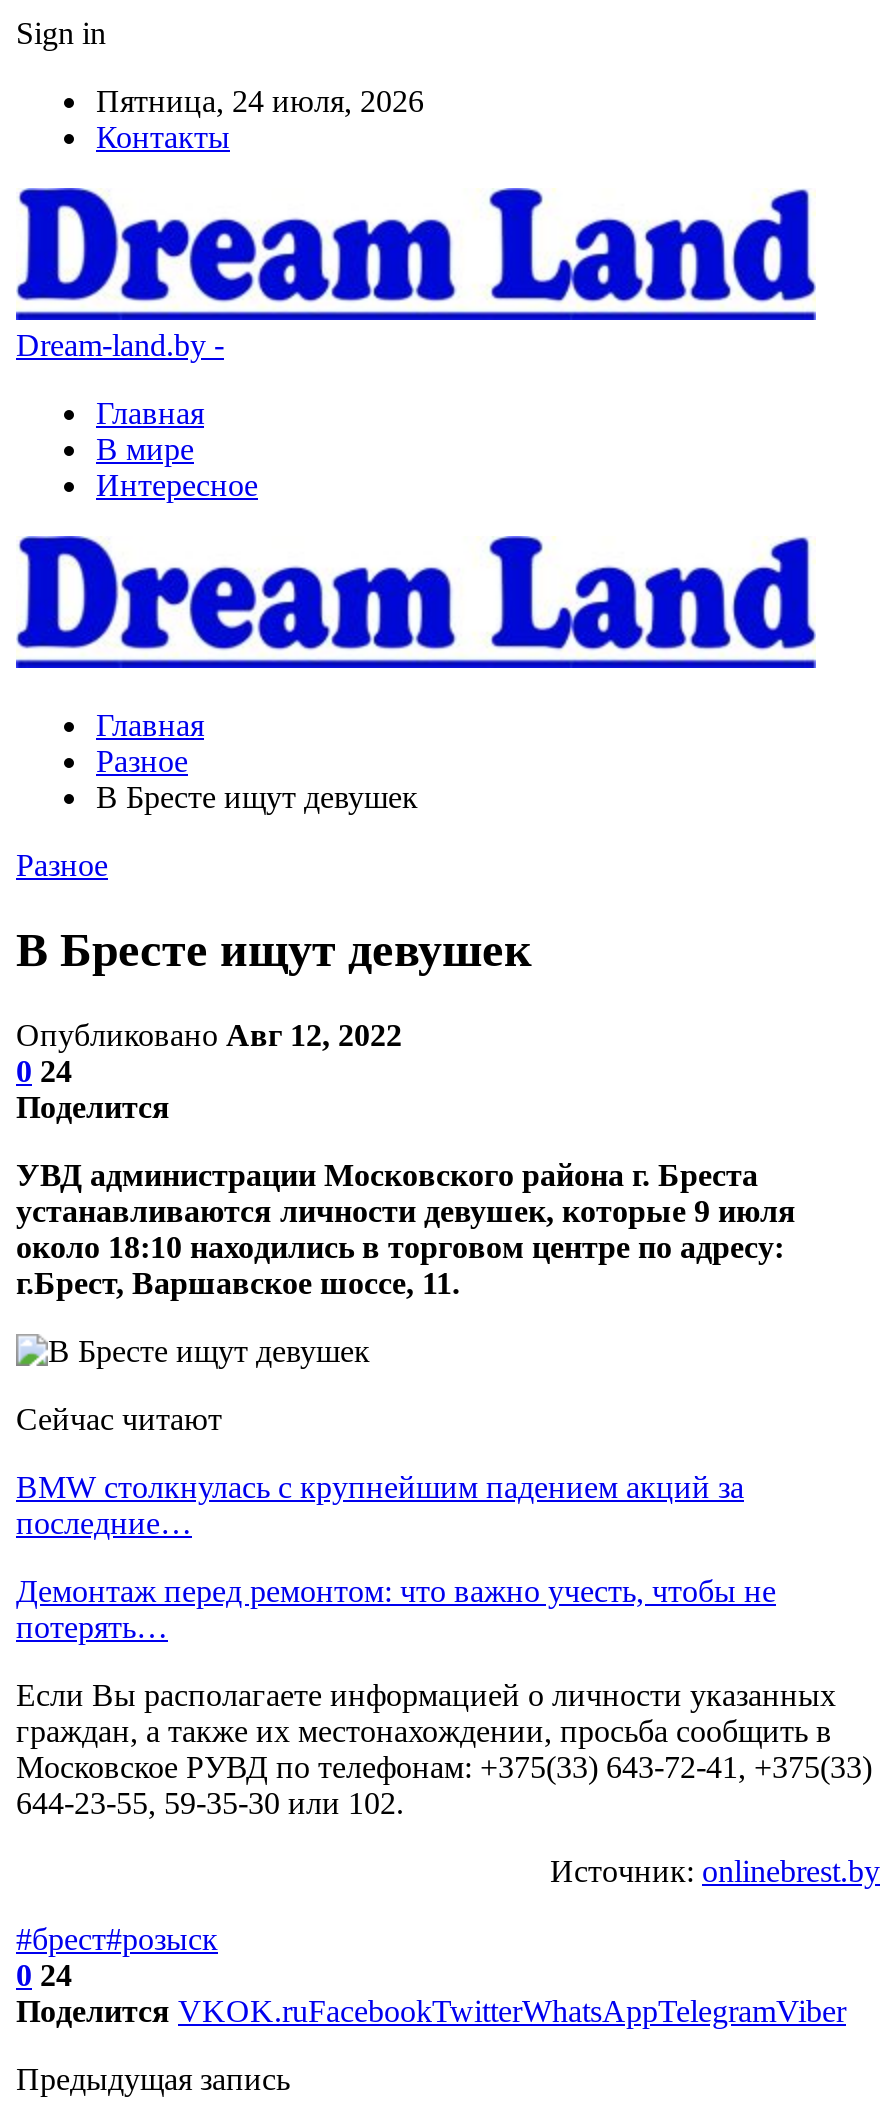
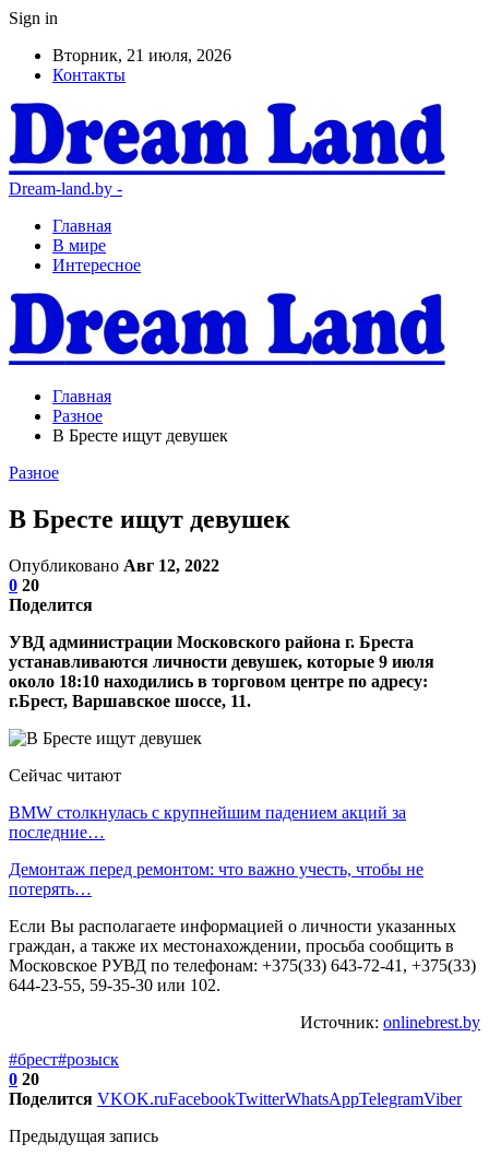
[96,84,424,118] Пятница, 24 июля, 2026 -> [52,46,231,64] Вторник, 21 июля, 2026
[16,1054,72,1088] 0 24 -> [9,576,39,594] 0 20
[16,1958,72,1992] 0 24 -> [9,1070,39,1088] 0 20

